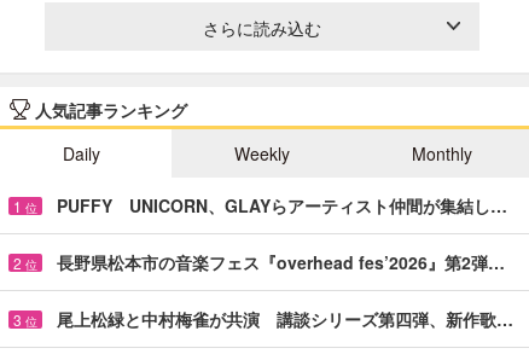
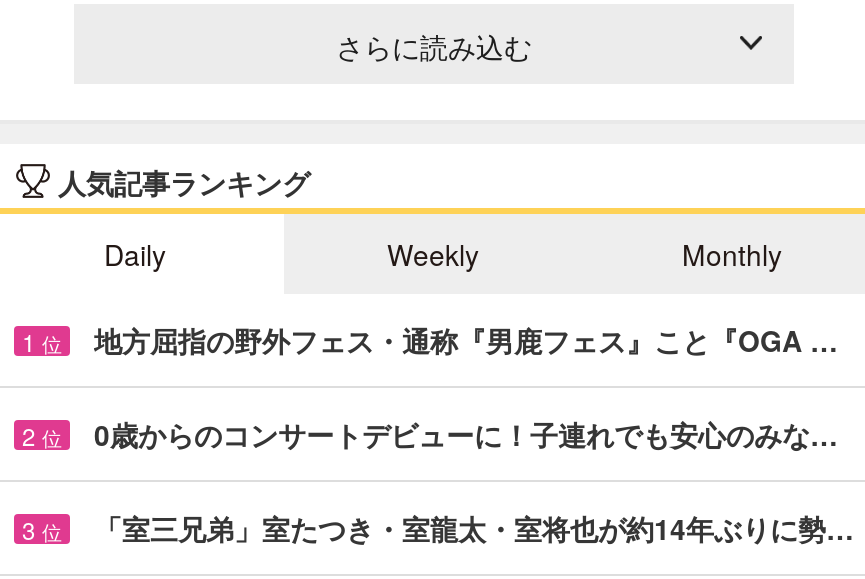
[57,193,507,217] PUFFY UNICORN、GLAYらアーティスト仲間が集結し… -> [94,320,838,360] 地方屈指の野外フェス・通称『男鹿フェス』こと『OGA …
[57,250,505,274] 長野県松本市の音楽フェス『overhead fes’2026』第2弾… -> [94,414,838,454] 0歳からのコンサートデビューに！子連れでも安心のみな…
[57,307,513,331] 尾上松緑と中村梅雀が共演 講談シリーズ第四弾、新作歌… -> [94,508,854,548] 「室三兄弟」室たつき・室龍太・室将也が約14年ぶりに勢…

